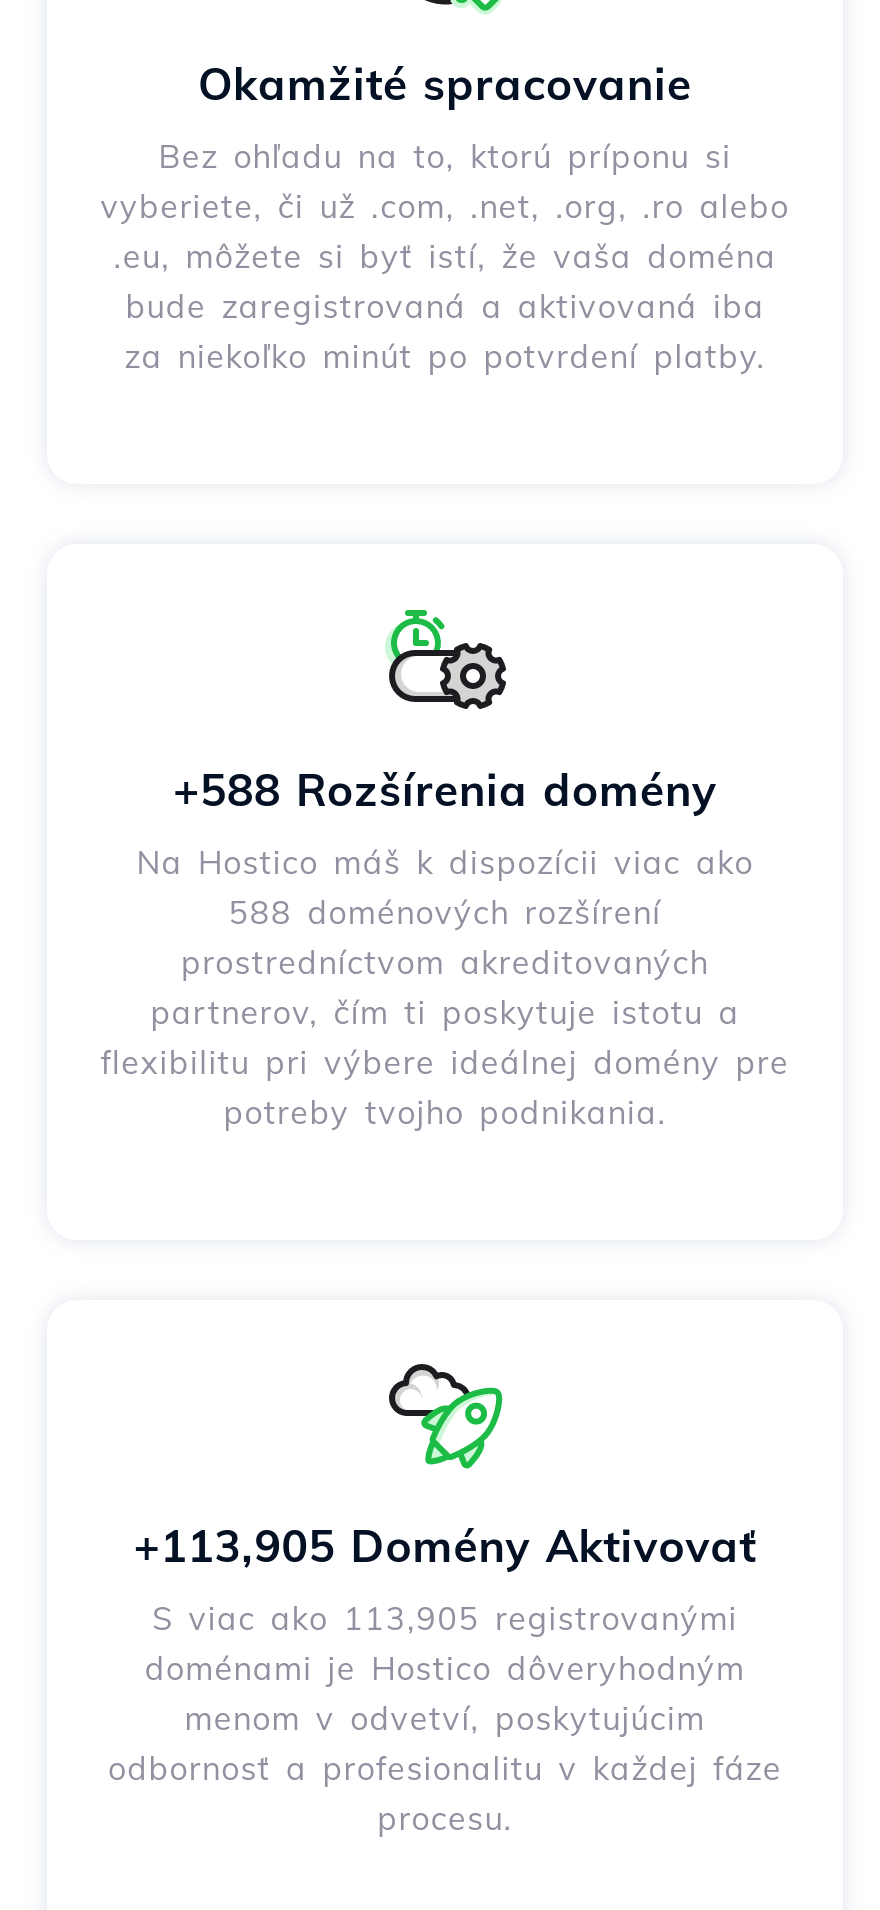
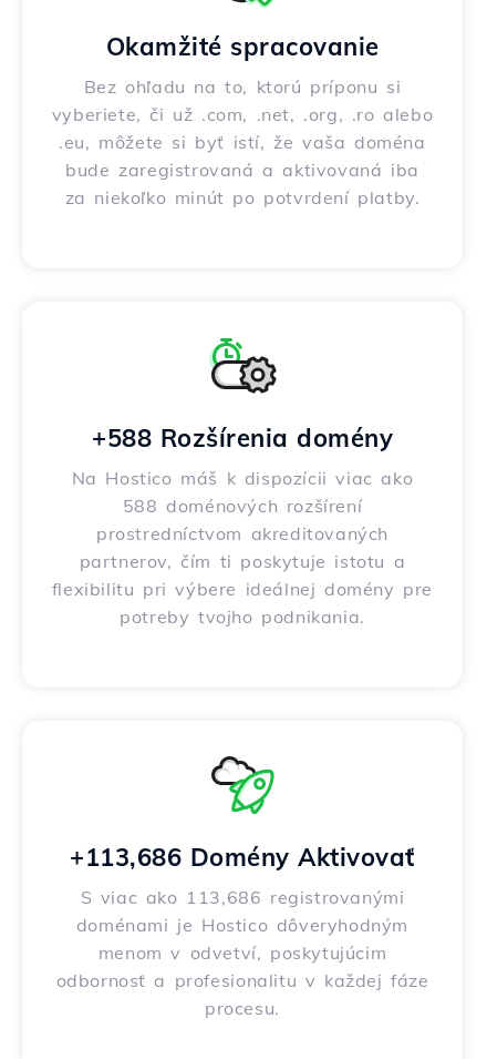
[133,1518,757,1574] +113,905 Domény Aktivovať -> [70,842,415,873] +113,686 Domény Aktivovať
[152,1598,738,1638] S viac ako 113,905 registrovanými -> [80,886,404,908] S viac ako 113,686 registrovanými

